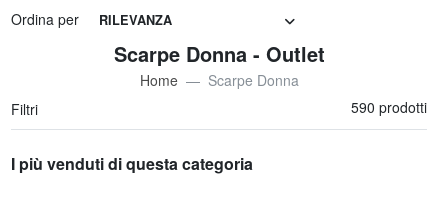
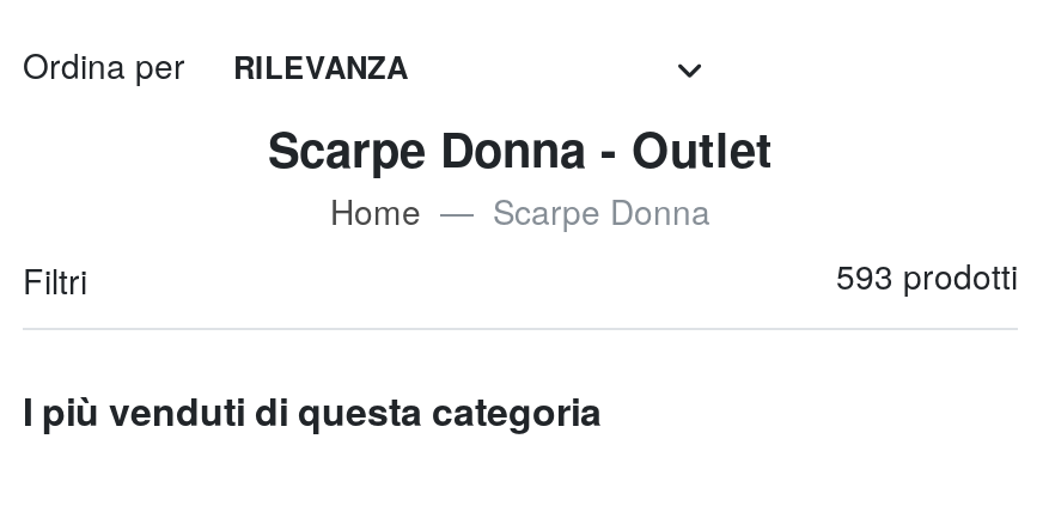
[351,96,427,116] 590 prodotti -> [836,250,1018,298] 593 prodotti

